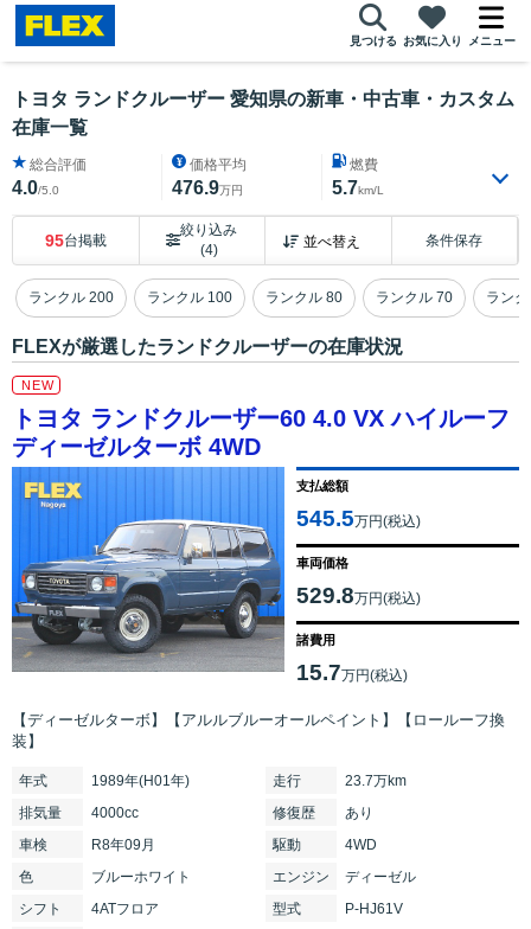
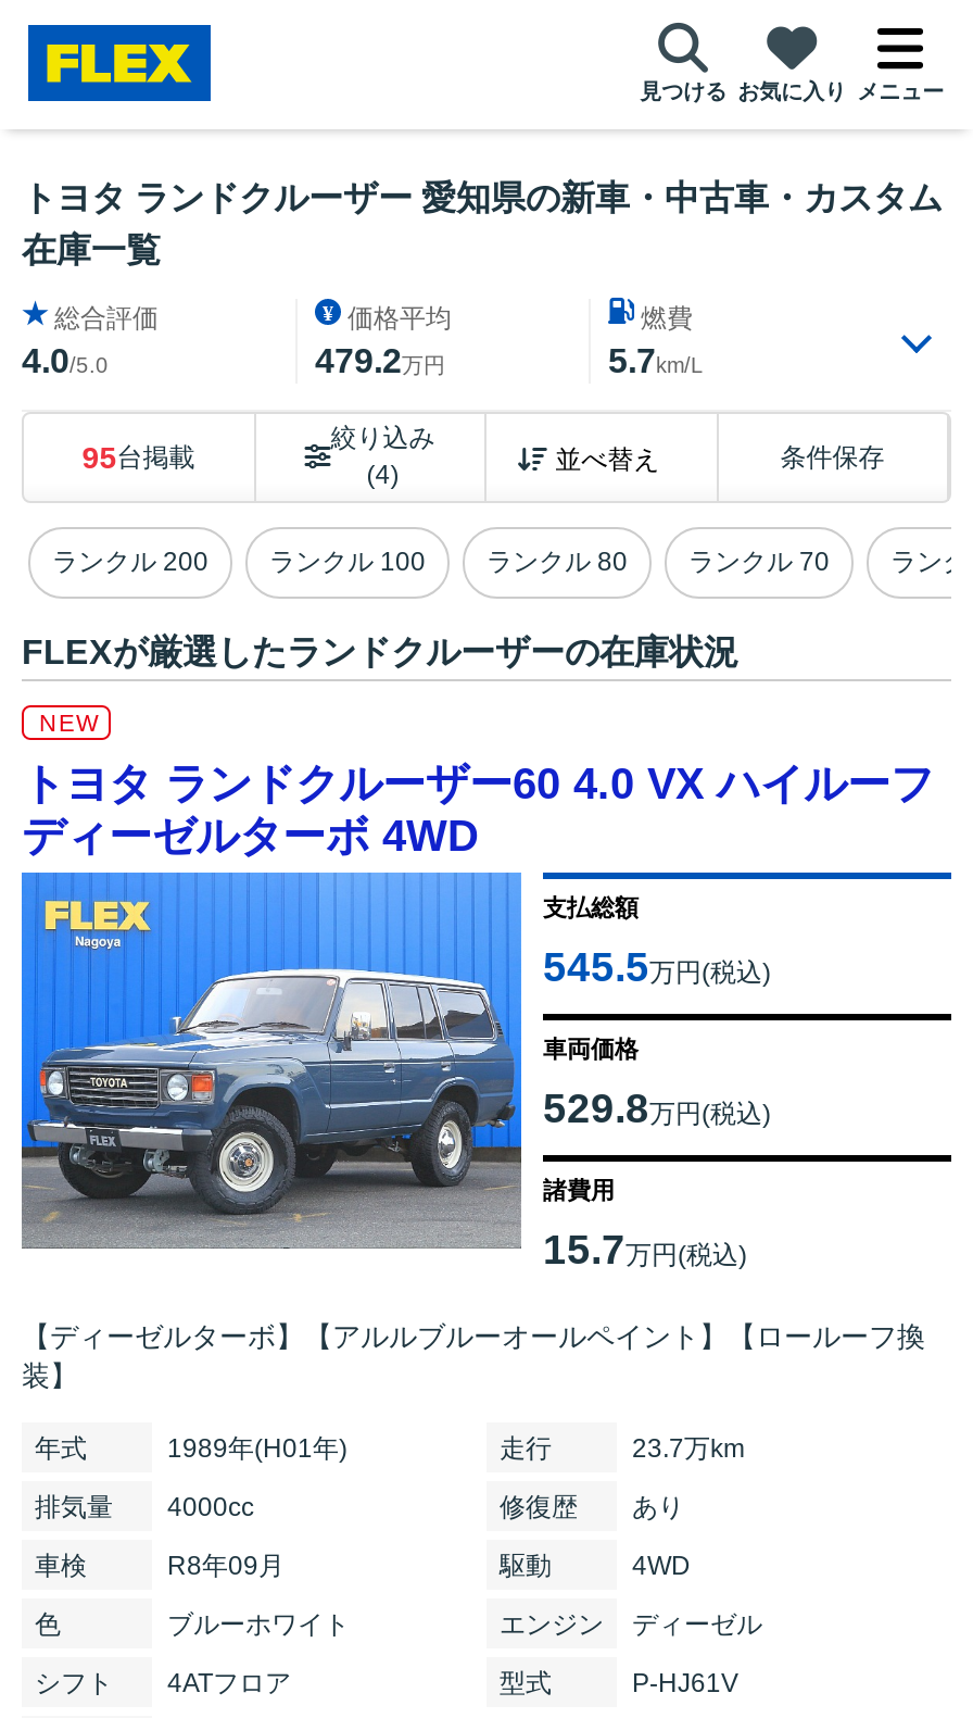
[172,178,243,198] 476.9万円 -> [315,342,445,379] 479.2万円

